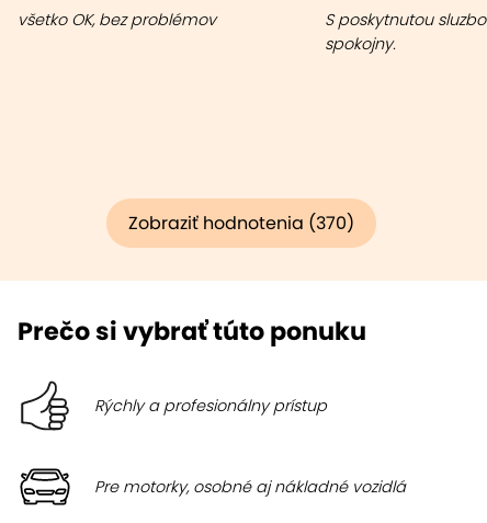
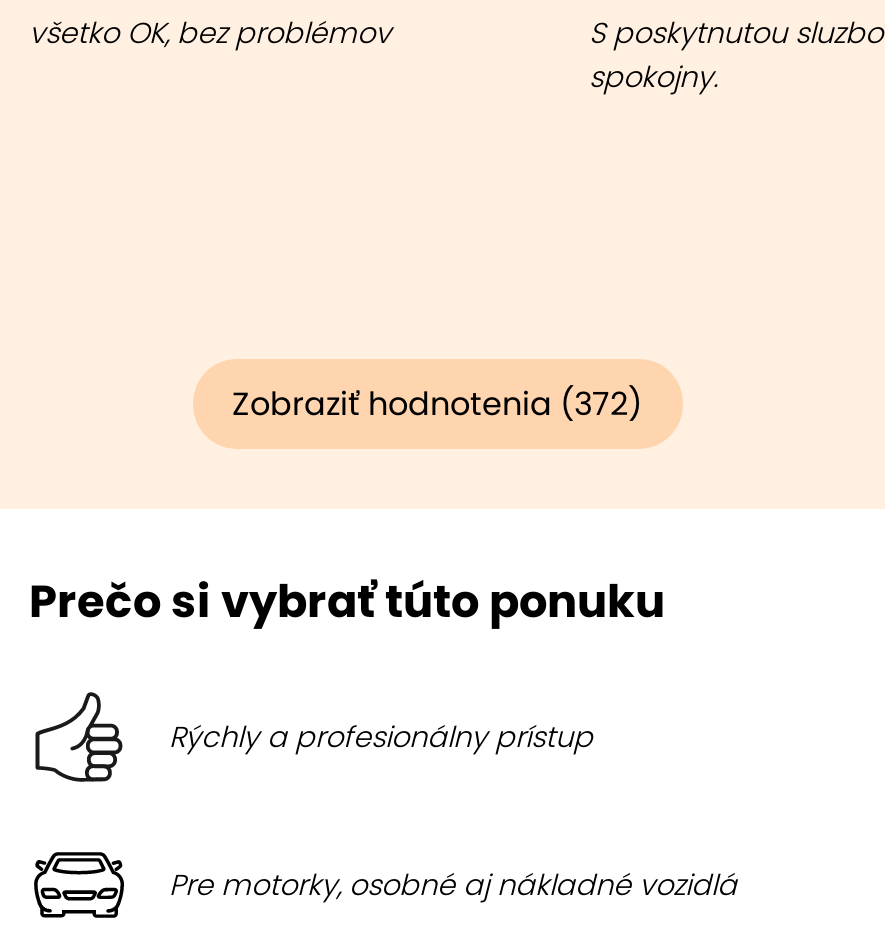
[128,211,354,236] Zobraziť hodnotenia (370) -> [232,381,642,427] Zobraziť hodnotenia (372)

